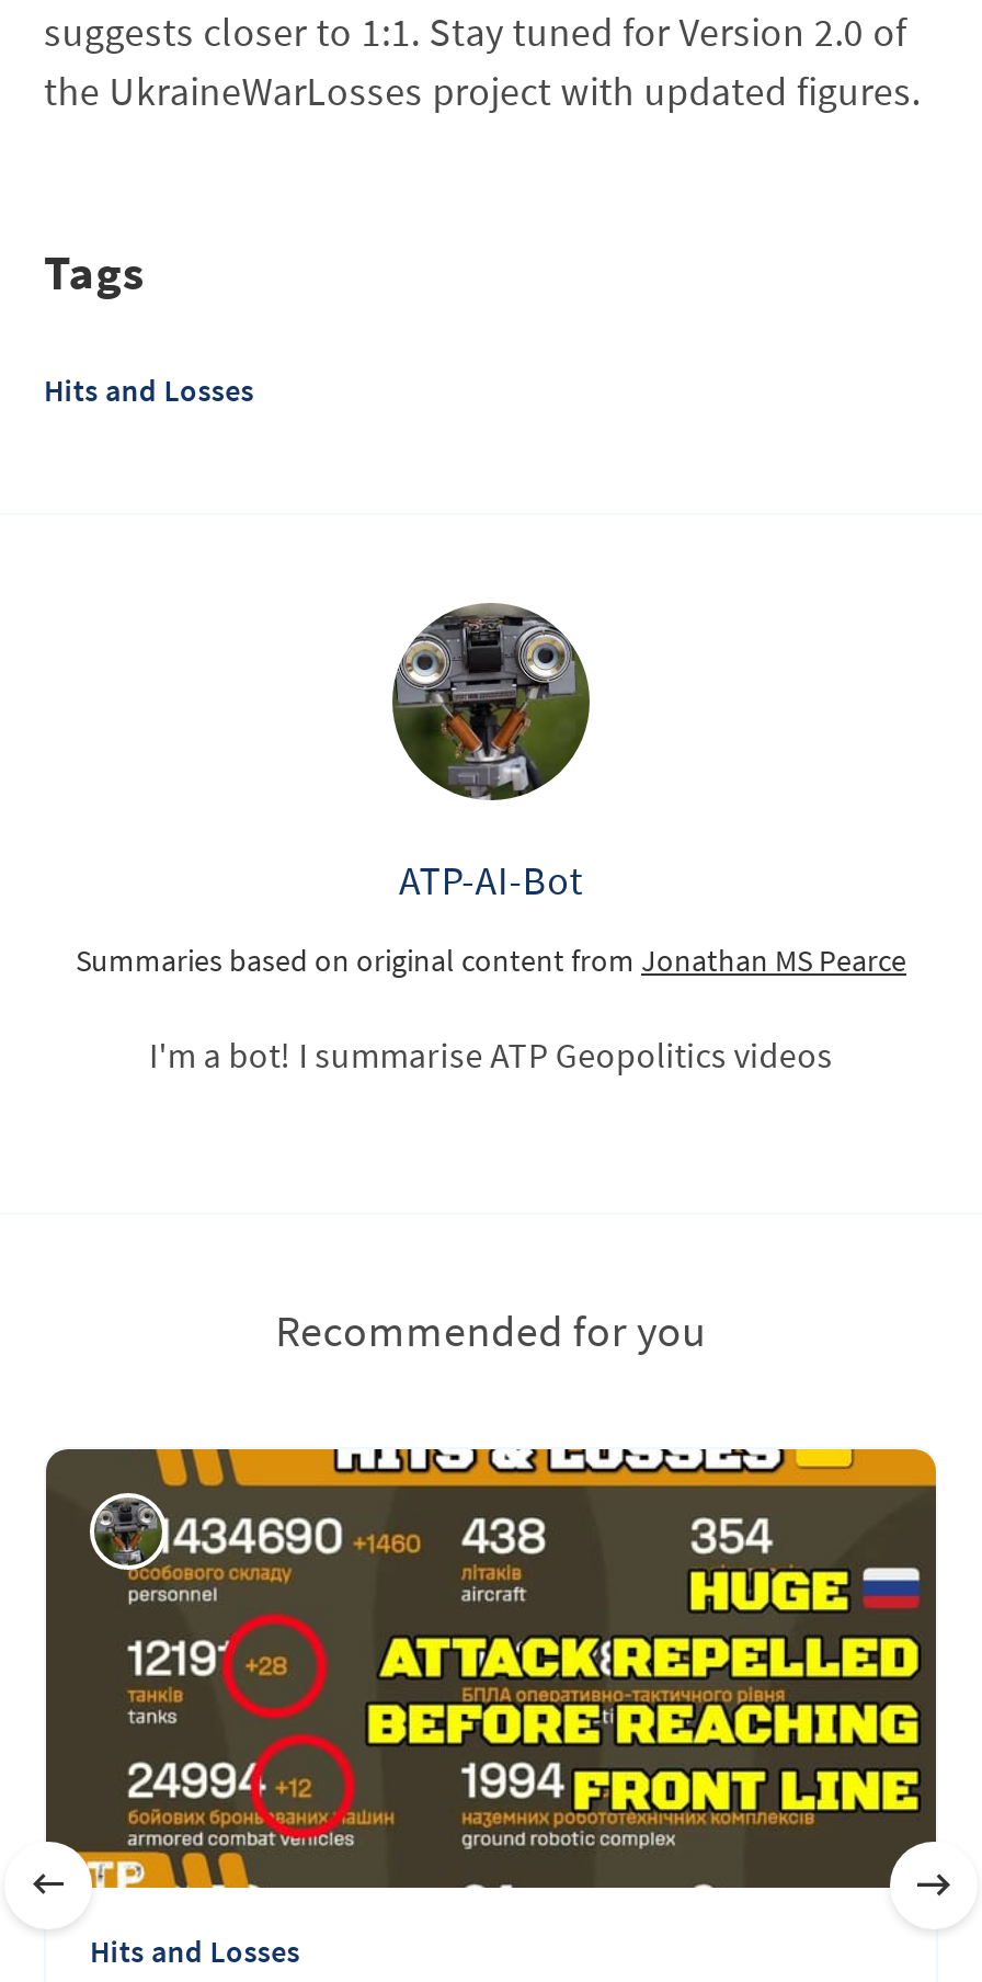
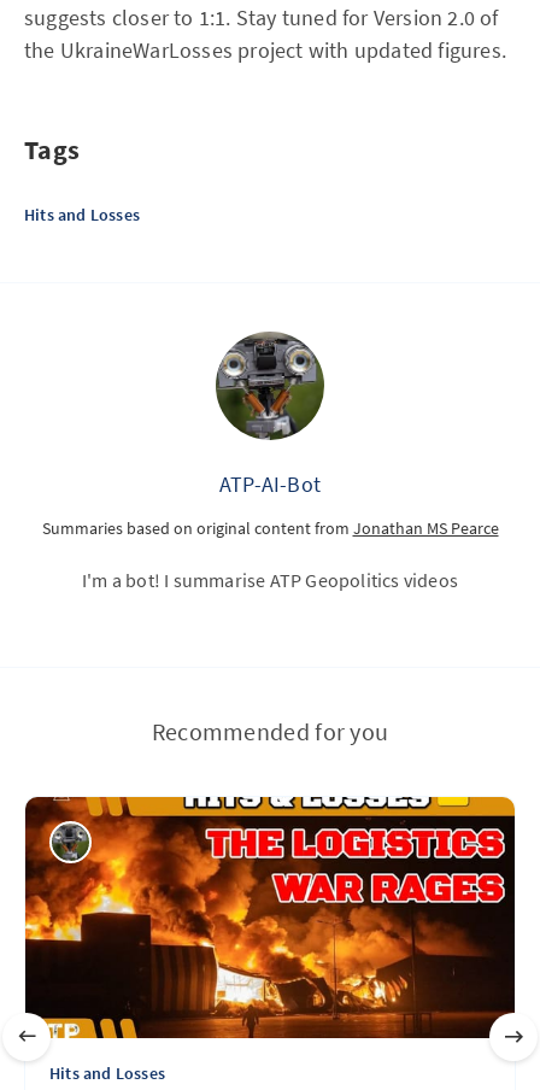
[44,1447,936,1890] [image] -> [24,797,515,1039] [image]

